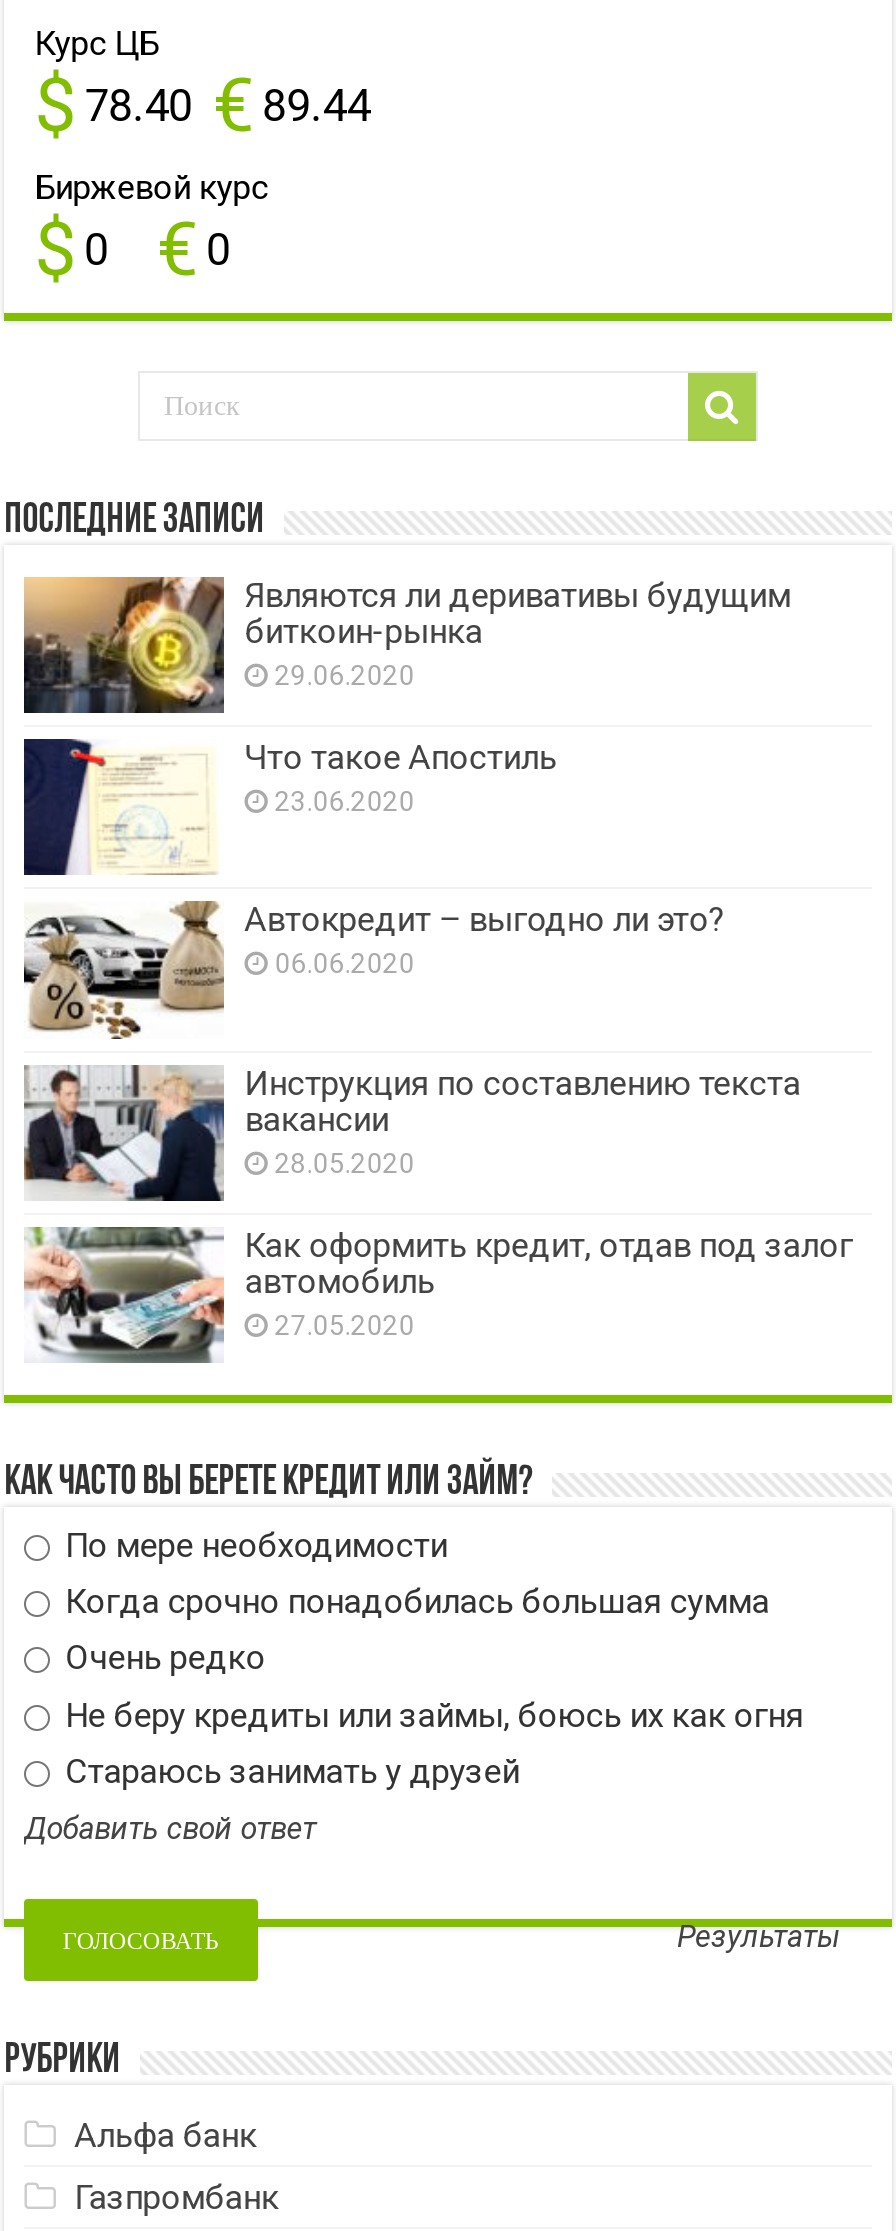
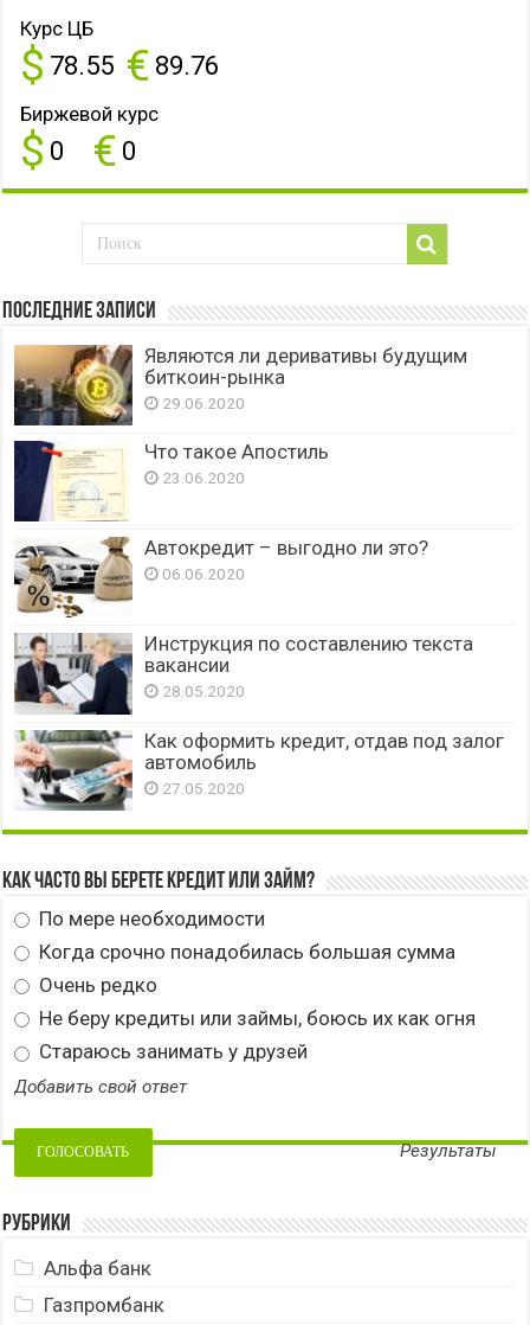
[34,61,370,149] $ 78.40 € 89.44 -> [20,39,219,91] $ 78.55 € 89.76

